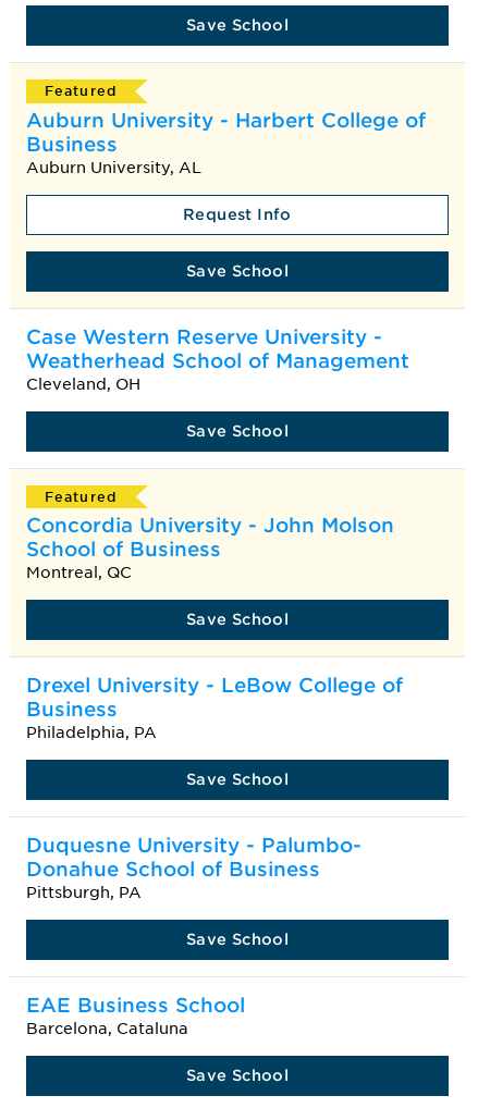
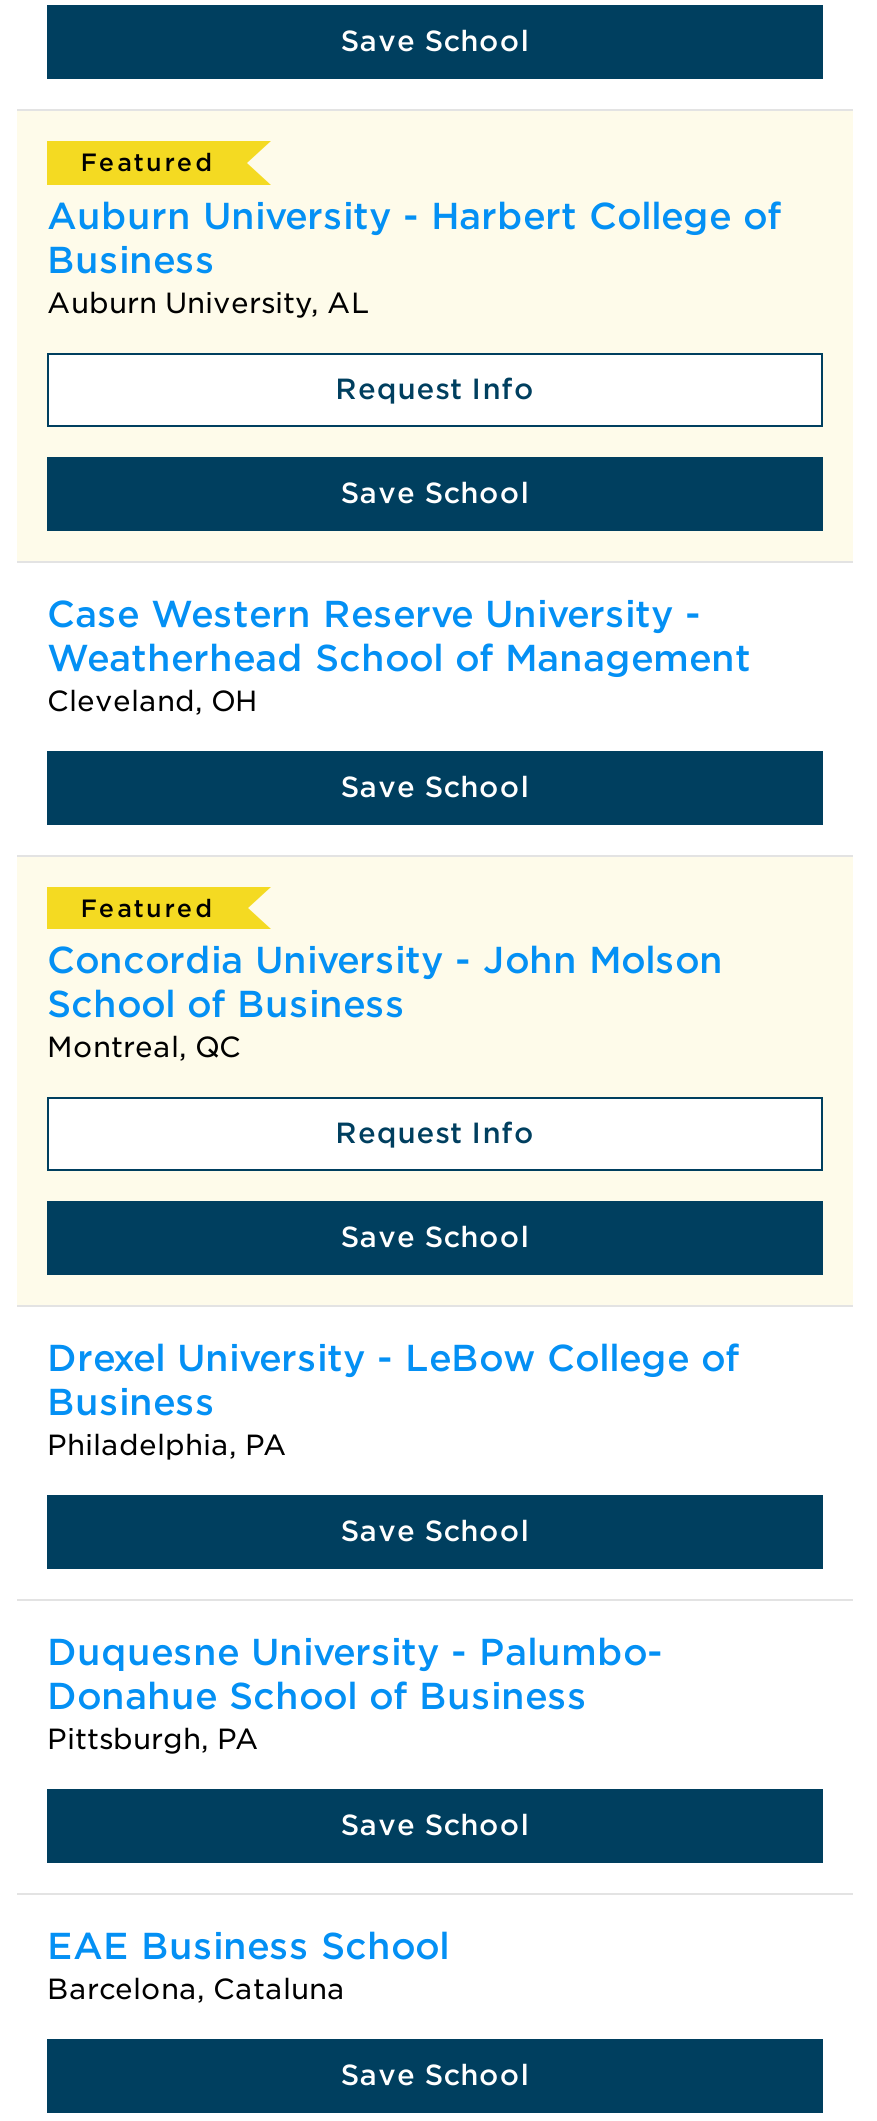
none -> [335,1118,535,1150] Request Info

